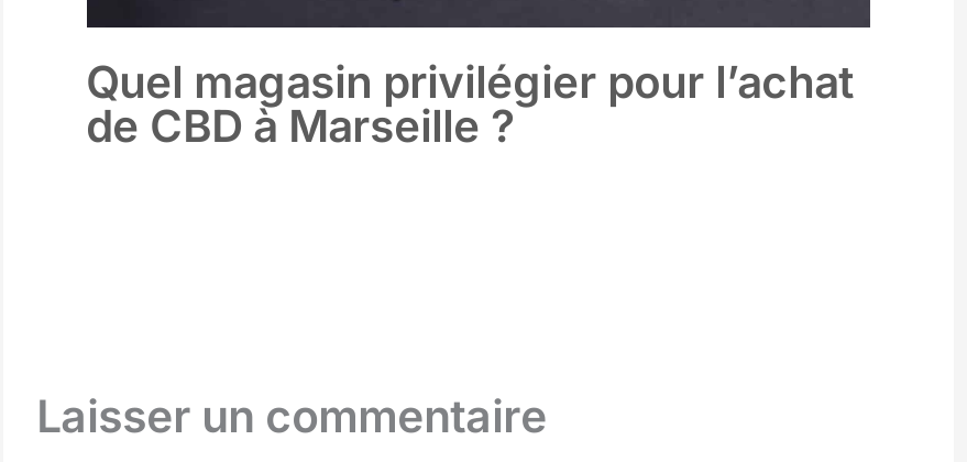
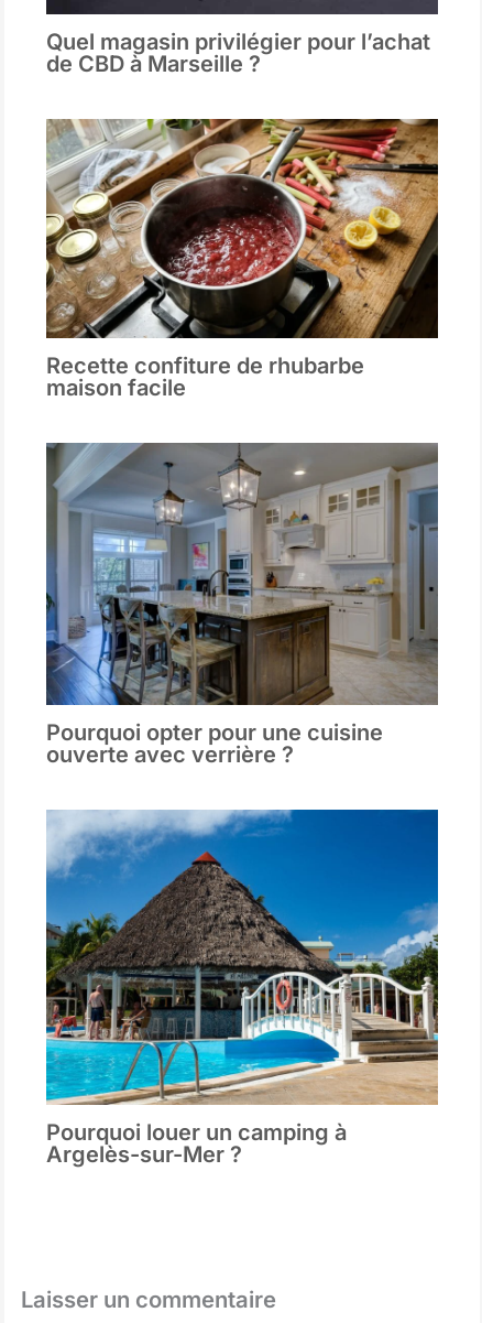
none -> [45,118,439,401] [image] | Recette confiture de rhubarbe | maison facile
none -> [45,442,438,768] [image] | Pourquoi opter pour une cuisine | ouverte avec verrière ?
none -> [45,809,439,1167] [image] | Pourquoi louer un camping à | Argelès-sur-Mer ?

